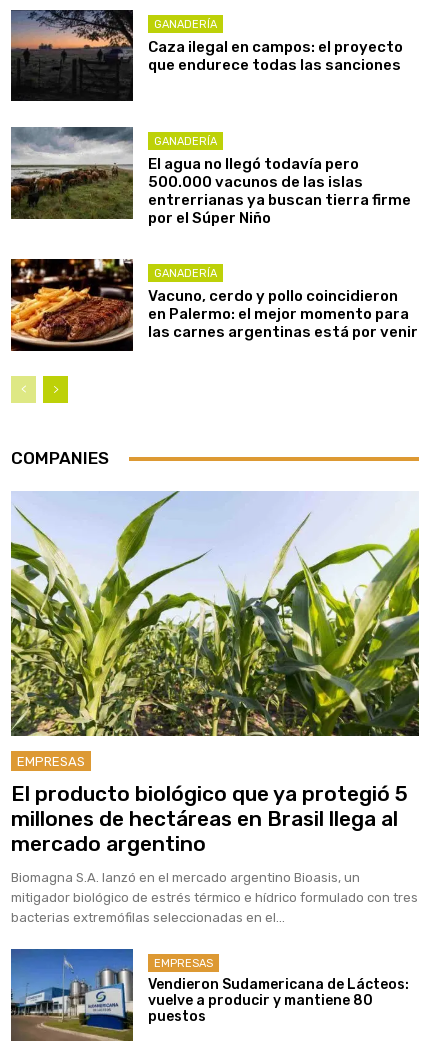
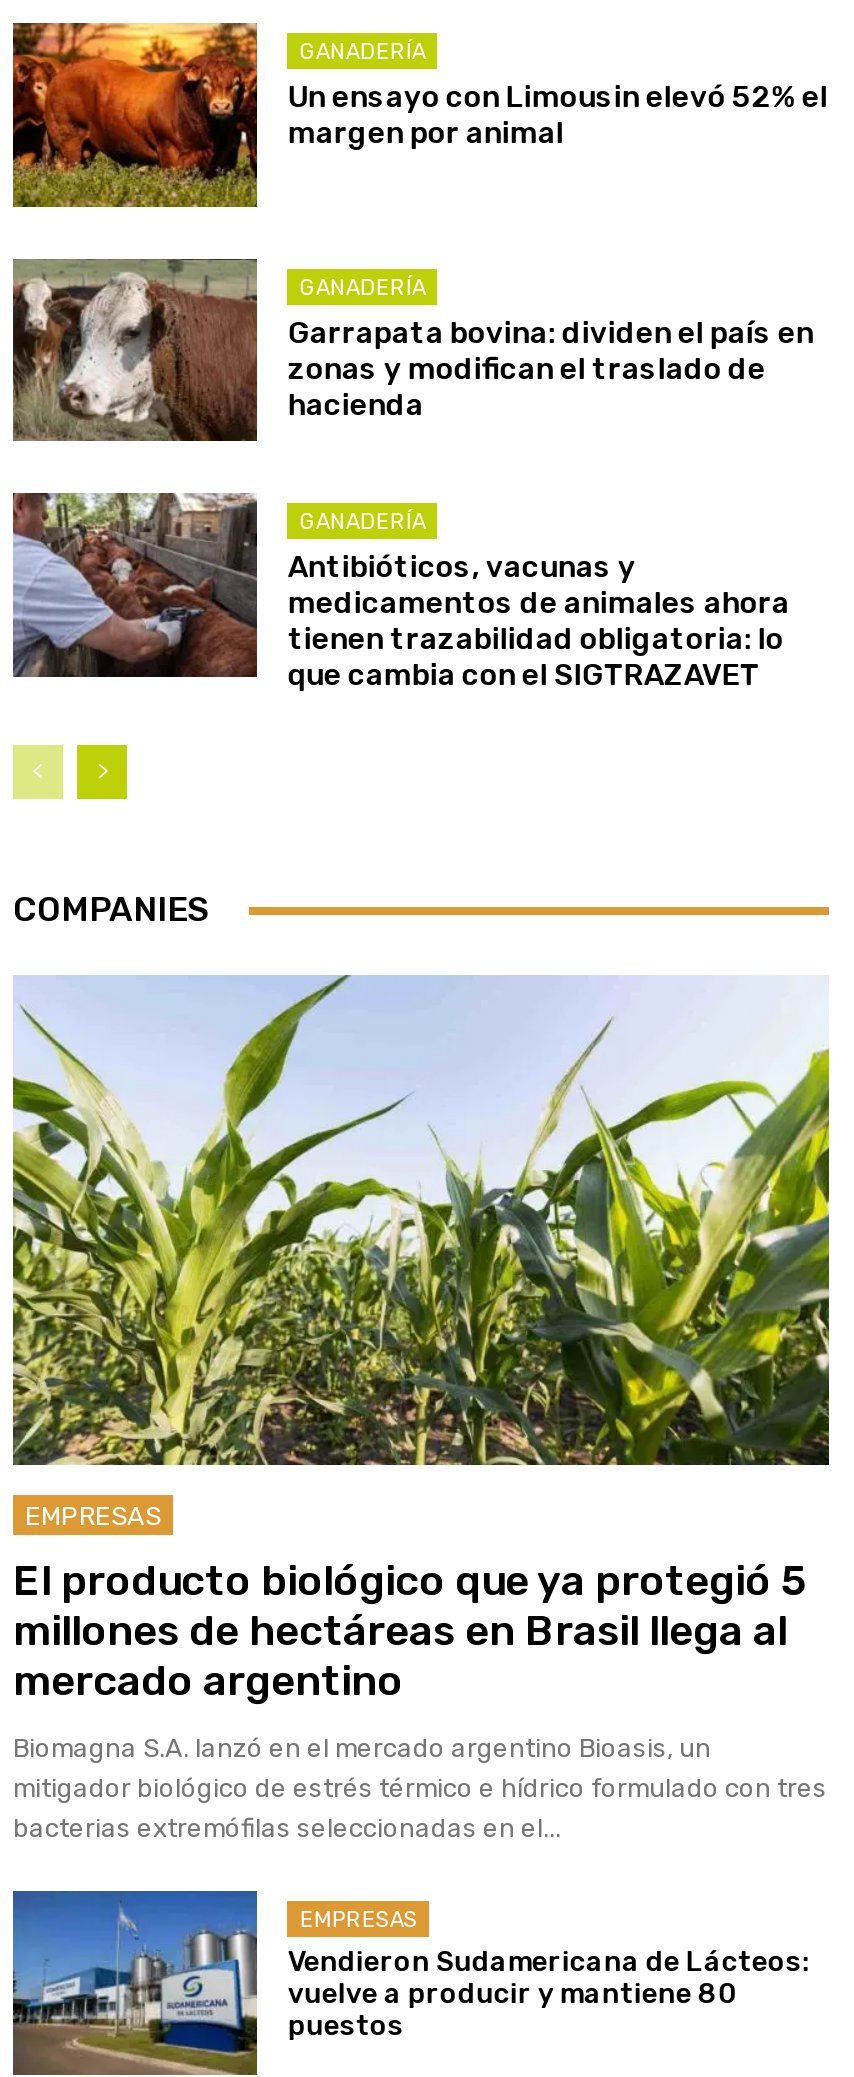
[10,9,403,102] [image] | Caza ilegal en campos: el proyecto | que endurece todas las sanciones -> [11,20,828,210] [image] | Un ensayo con Limousin elevó 52% el | margen por animal
[11,126,411,227] [image] | El agua no llegó todavía pero | 500.000 vacunos de las islas | entrerrianas ya buscan tierra firme | por el Súper Niño -> [13,258,814,442] [image] | Garrapata bovina: dividen el país en | zonas y modifican el traslado de | hacienda
[10,258,418,352] [image] | Vacuno, cerdo y pollo coincidieron | en Palermo: el mejor momento para | las carnes argentinas está por venir -> [11,492,790,694] [image] | Antibióticos, vacunas y | medicamentos de animales ahora | tienen trazabilidad obligatoria: lo | que cambia con el SIGTRAZAVET

